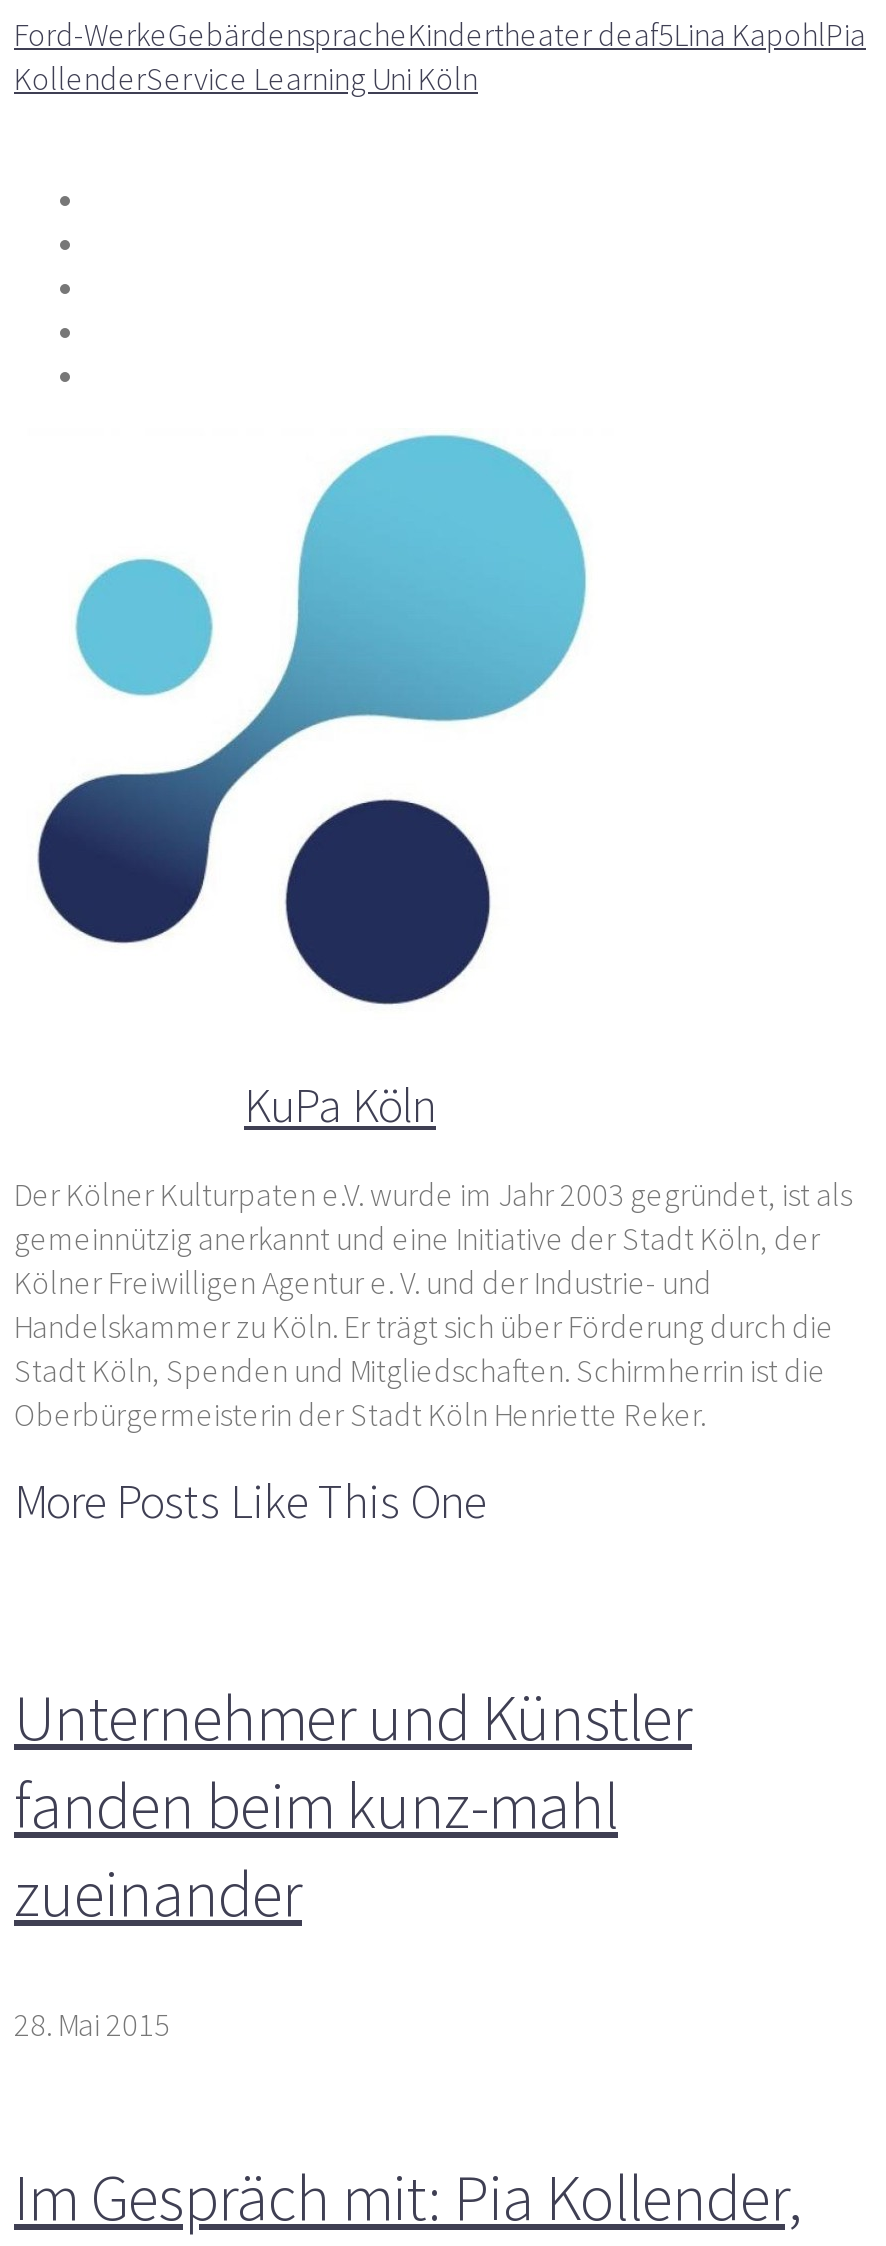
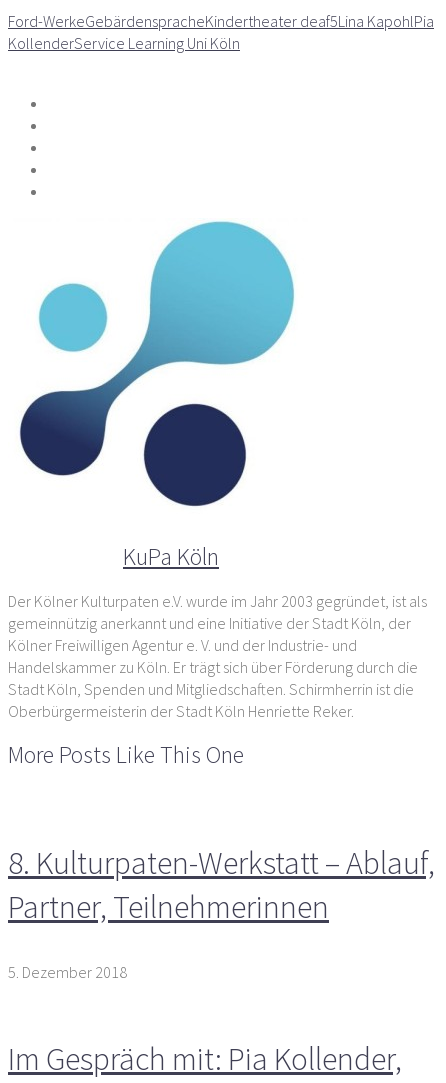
[14,1679,692,1935] Unternehmer und Künstler | fanden beim kunz-mahl | zueinander -> [8,843,435,927] 8. Kulturpaten-Werkstatt – Ablauf, | Partner, Teilnehmerinnen
[14,2005,170,2045] 28. Mai 2015 -> [8,962,127,982] 5. Dezember 2018

